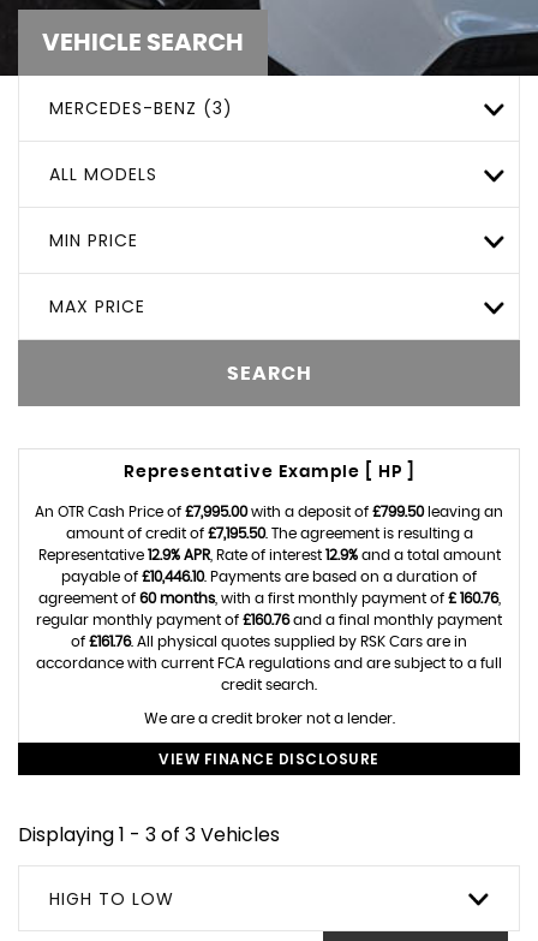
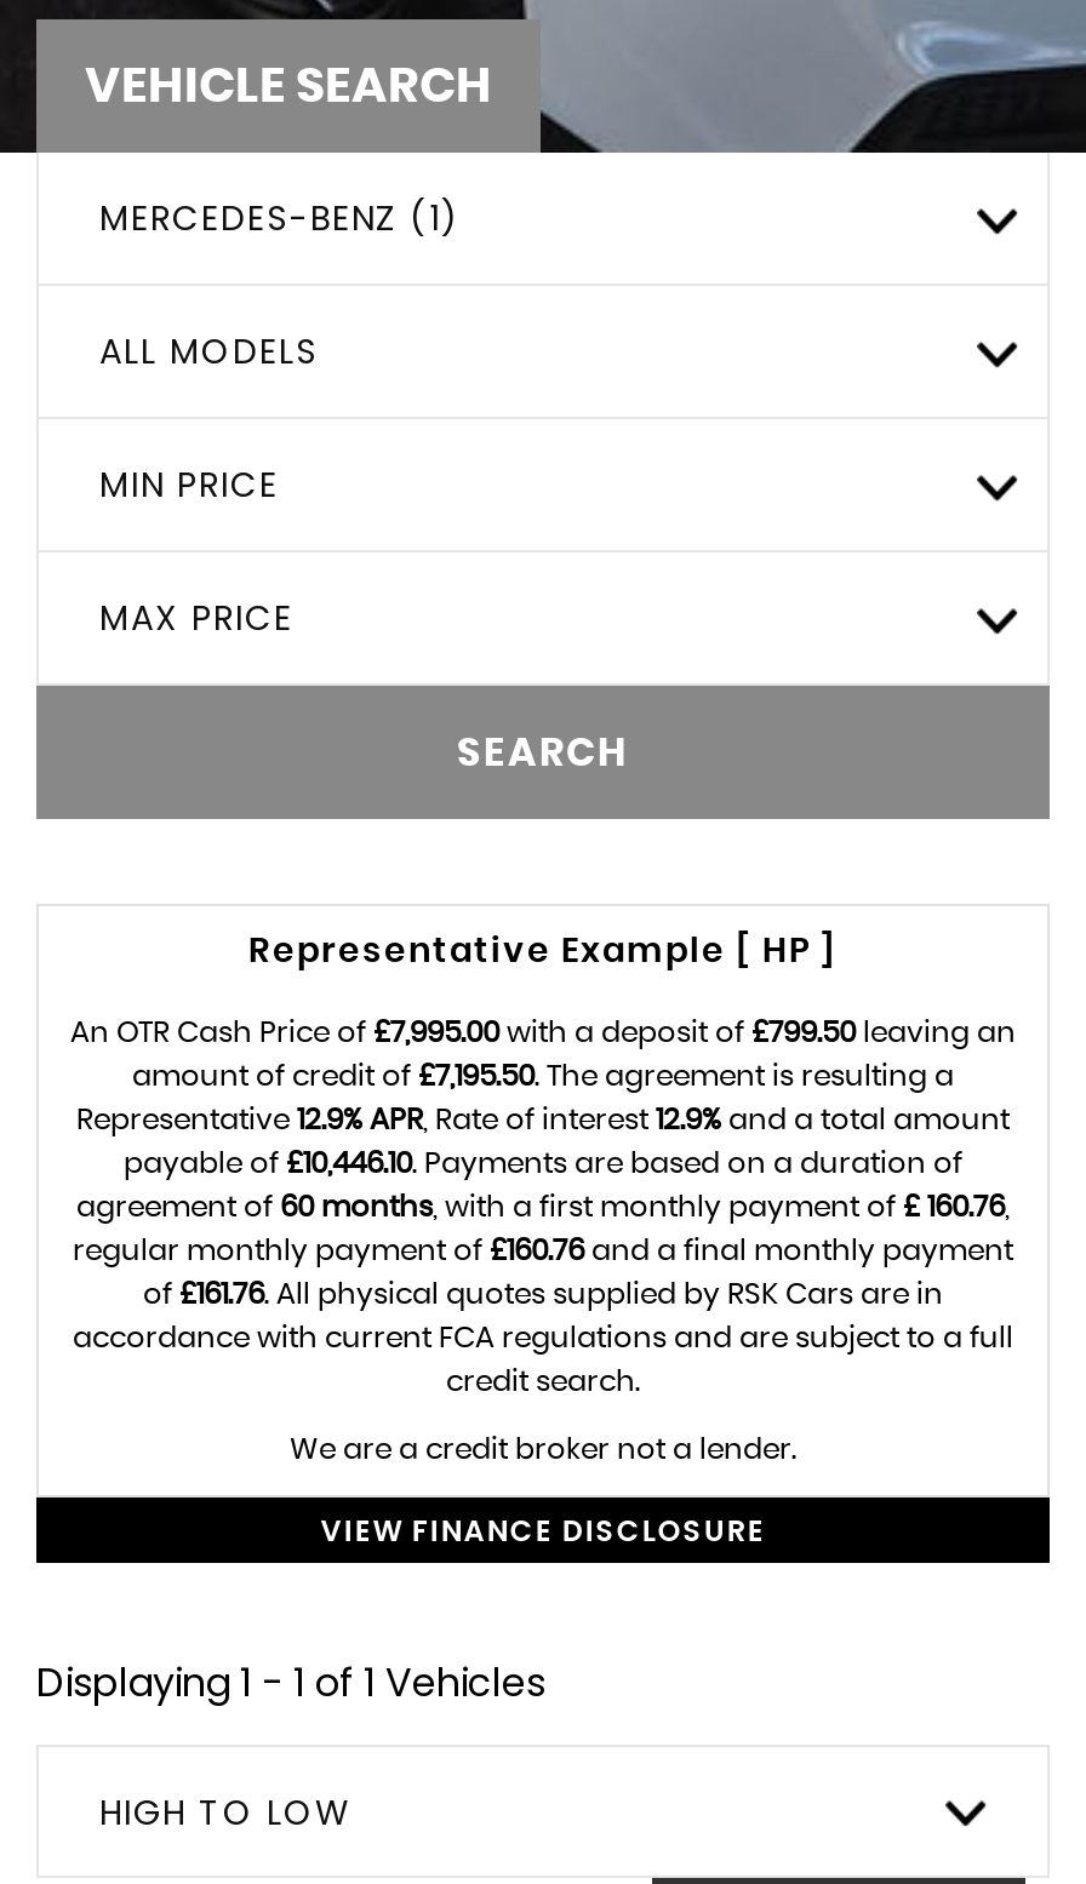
[49,96,233,120] MERCEDES-BENZ (3) -> [99,194,461,242] MERCEDES-BENZ (1)
[18,821,280,848] Displaying 1 - 3 of 3 Vehicles -> [36,1655,545,1711] Displaying 1 - 1 of 1 Vehicles

